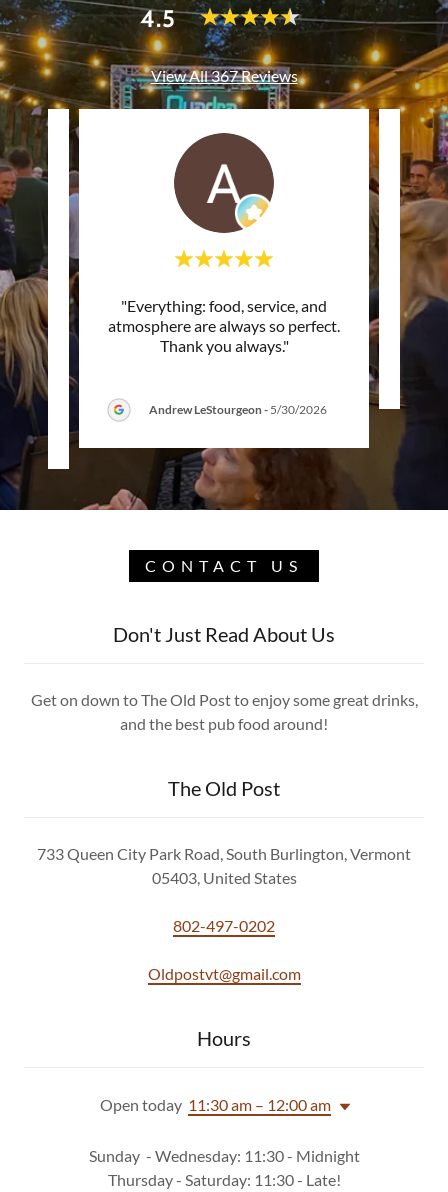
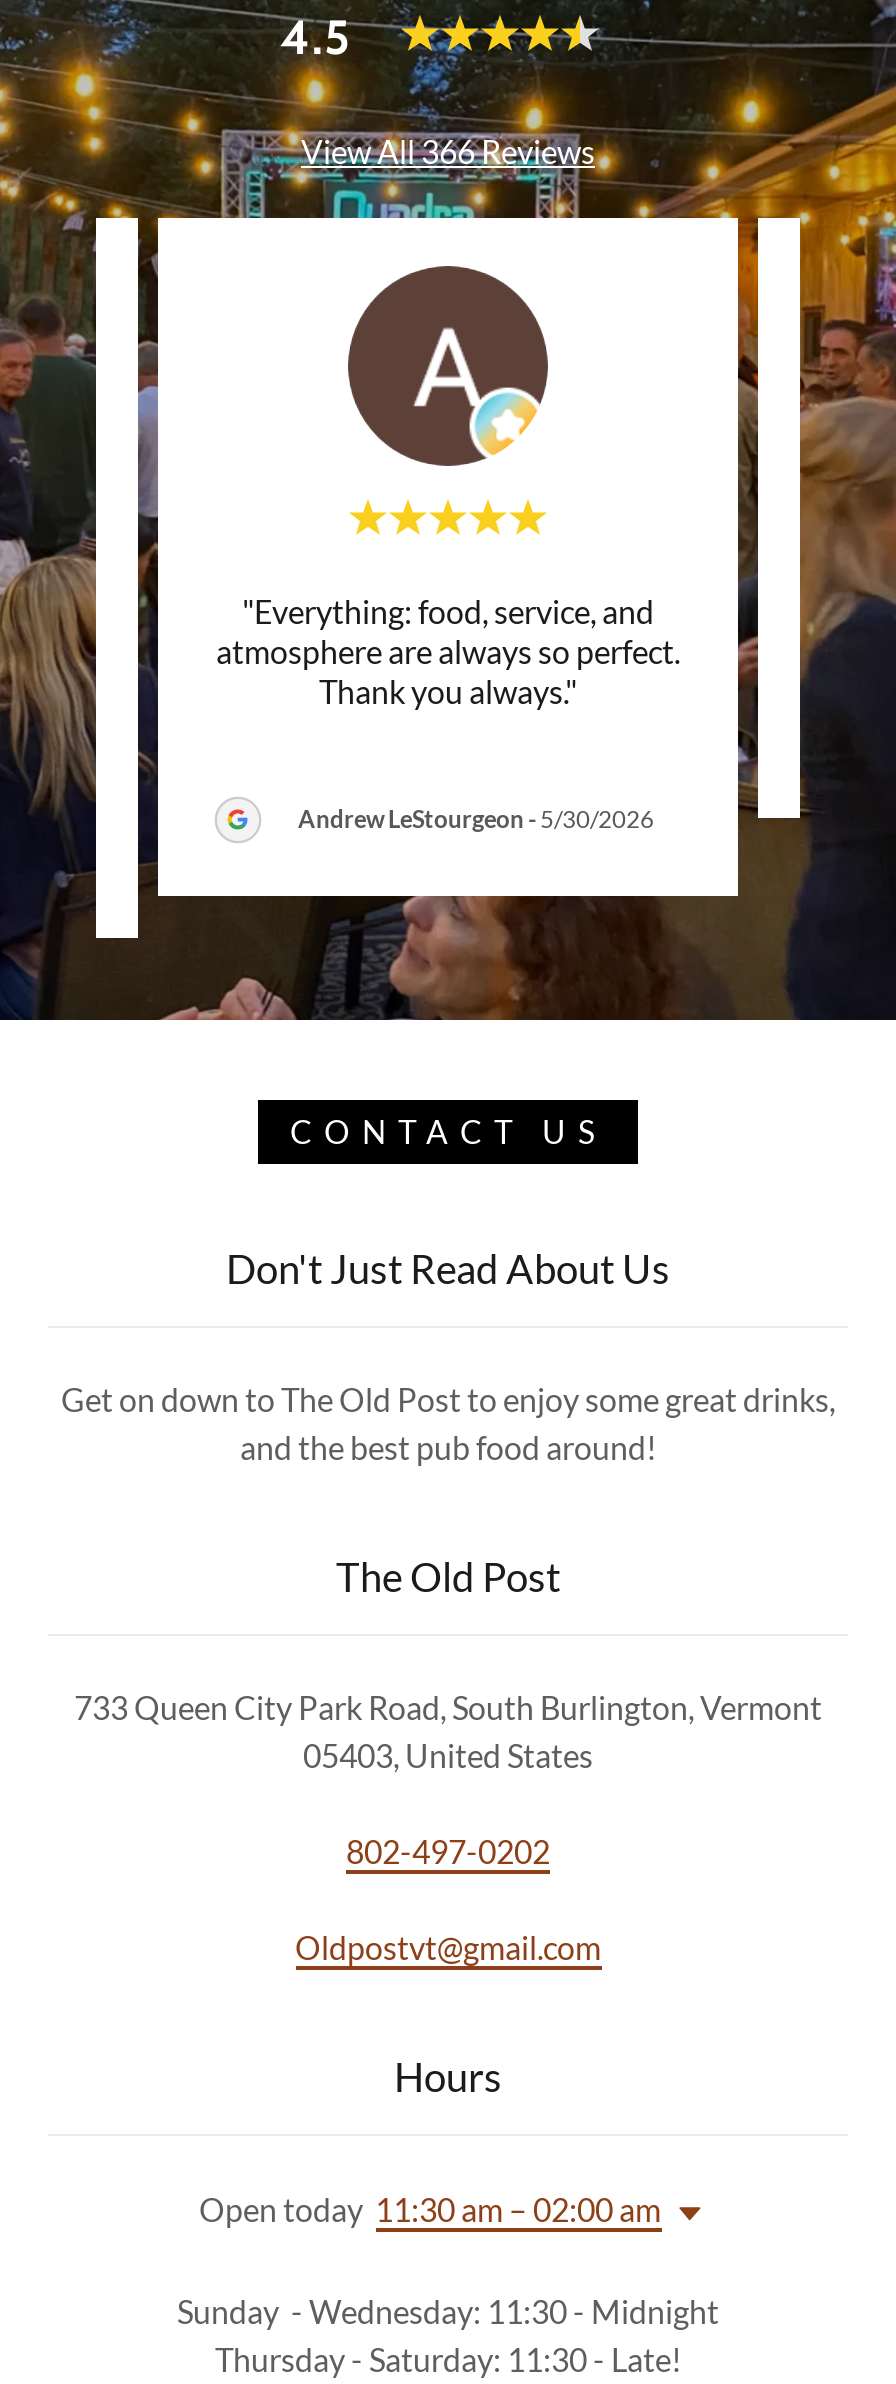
[150,66,297,85] View All 367 Reviews -> [301,132,595,170] View All 366 Reviews
[99,1095,330,1114] Open today 11:30 am – 12:00 am -> [199,2190,661,2228] Open today 11:30 am – 02:00 am

